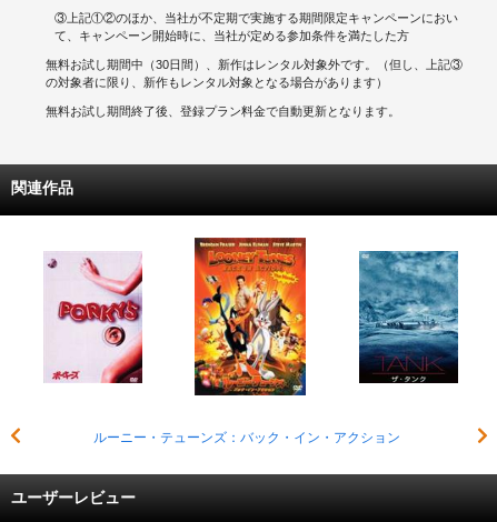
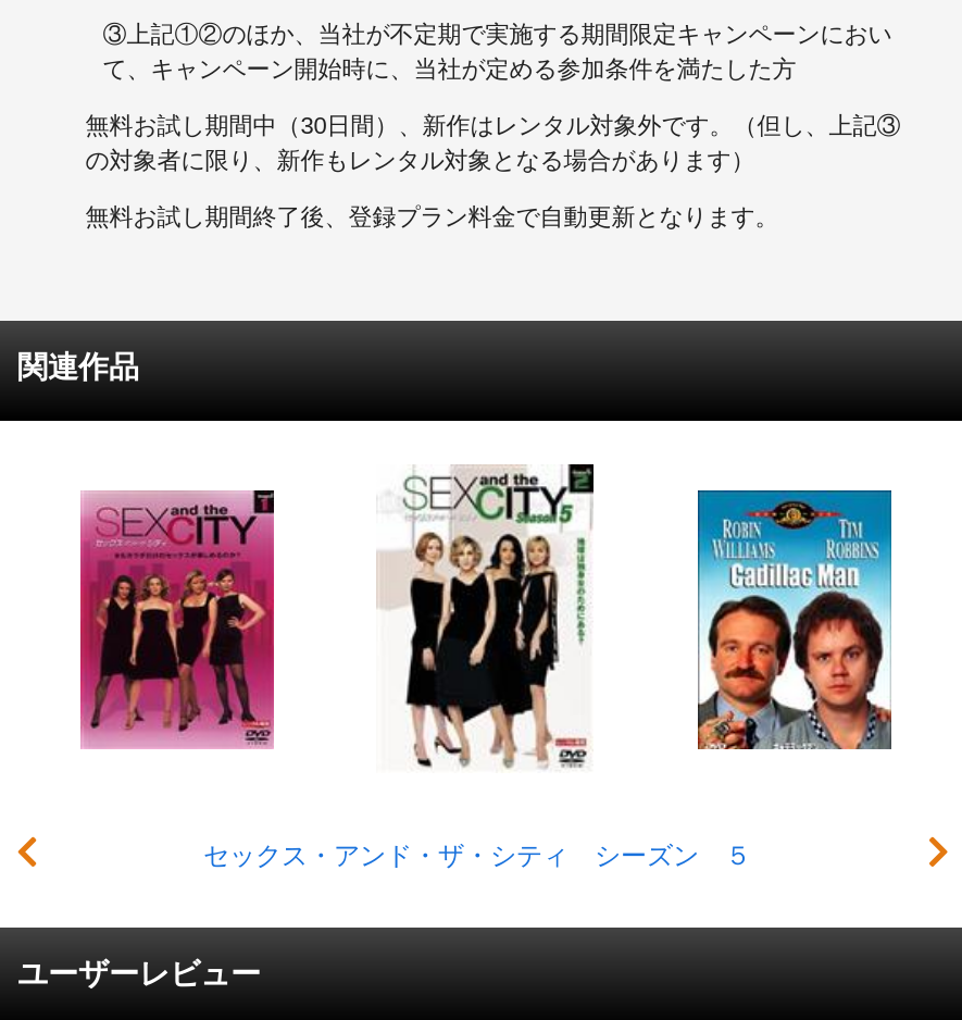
[93,237,400,445] [image] | ルーニー・テューンズ：バック・イン・アクション -> [203,462,751,870] [image] | セックス・アンド・ザ・シティ シーズン ５
[43,251,143,384] [image] -> [78,488,276,749] [image]
[358,251,459,384] [image] -> [696,490,894,751] [image]

